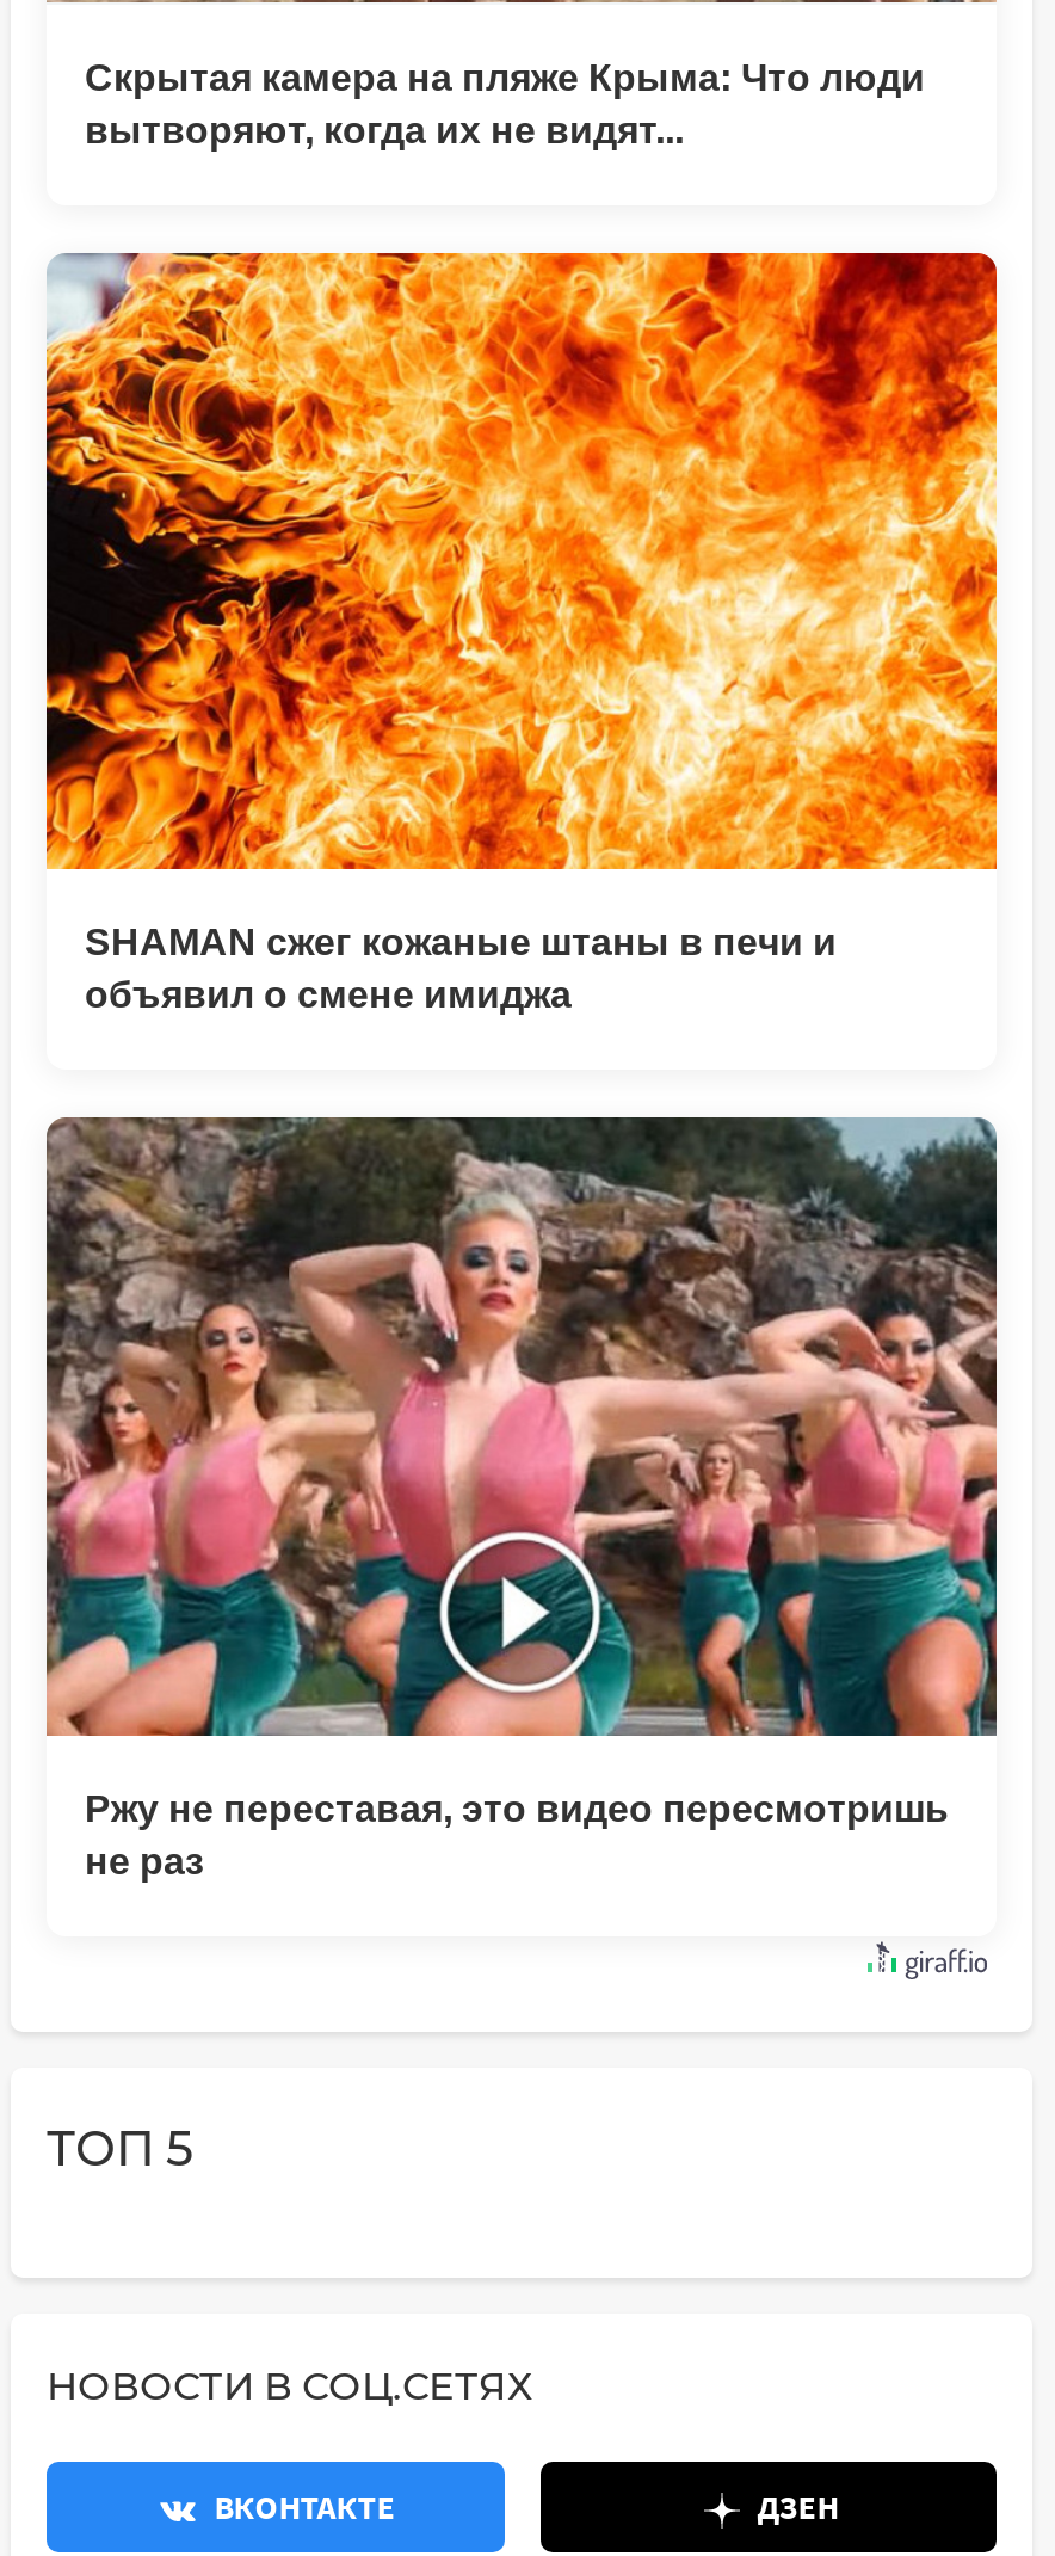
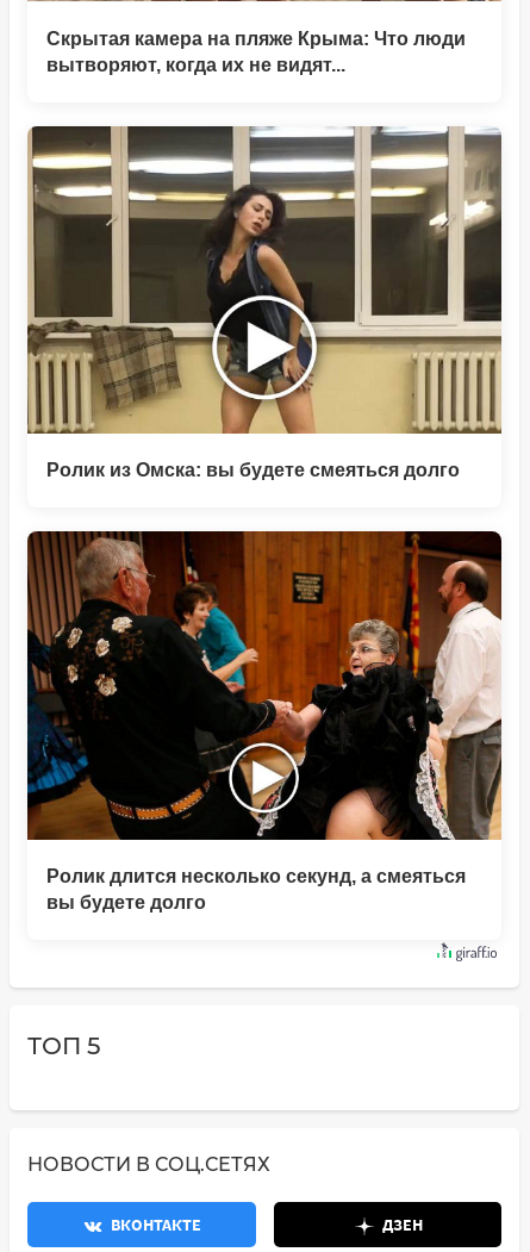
[44,251,999,1015] [image] | SHAMAN сжег кожаные штаны в печи и | объявил о смене имиджа -> [26,125,503,480] [image] | Ролик из Омска: вы будете смеяться долго
[44,1115,999,1881] [image] | Ржу не переставая, это видео пересмотришь | не раз -> [26,530,503,912] [image] | Ролик длится несколько секунд, а смеяться | вы будете долго

